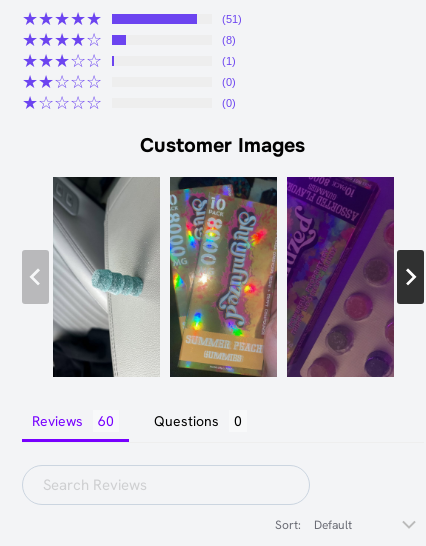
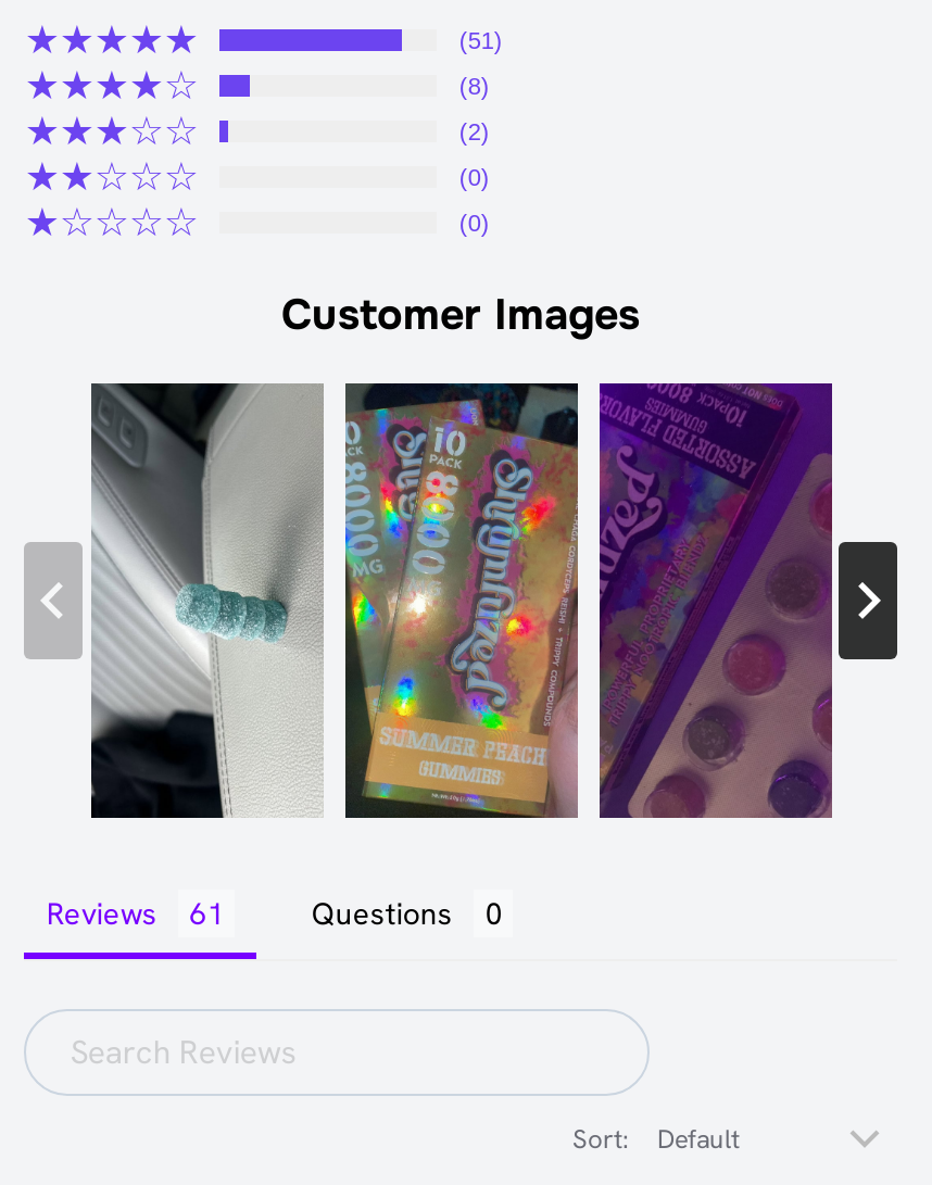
[222,55,236,67] (1) -> [459,119,490,145] (2)

